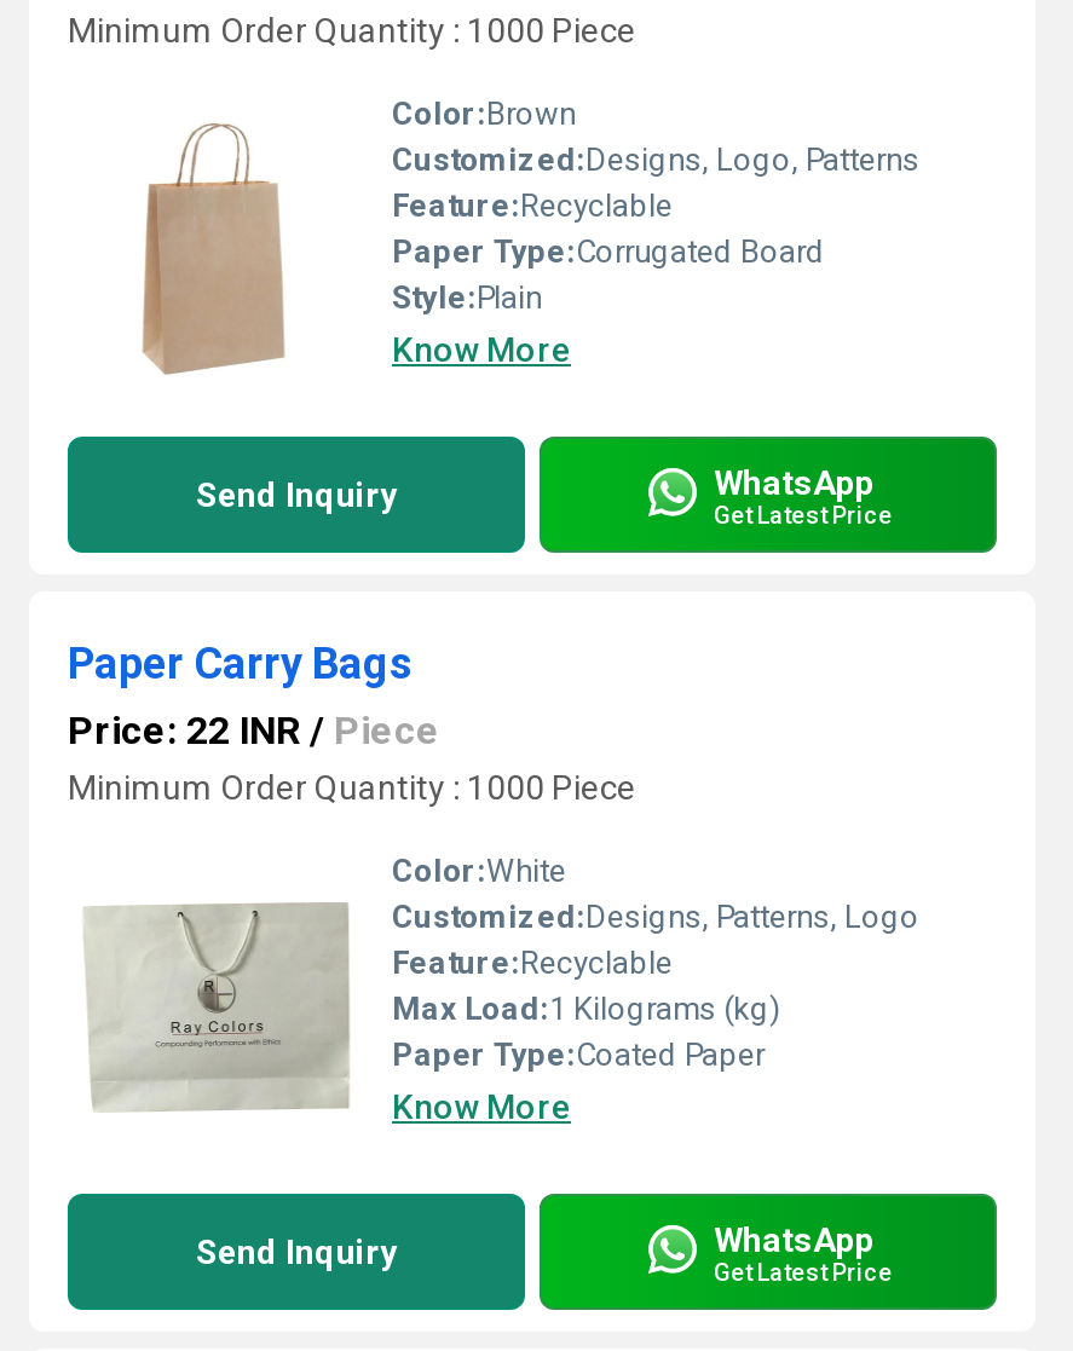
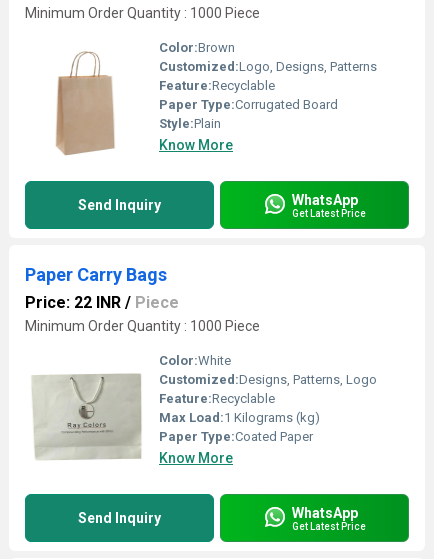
[392,142,919,178] Customized:Designs, Logo, Patterns -> [159,59,377,74] Customized:Logo, Designs, Patterns

